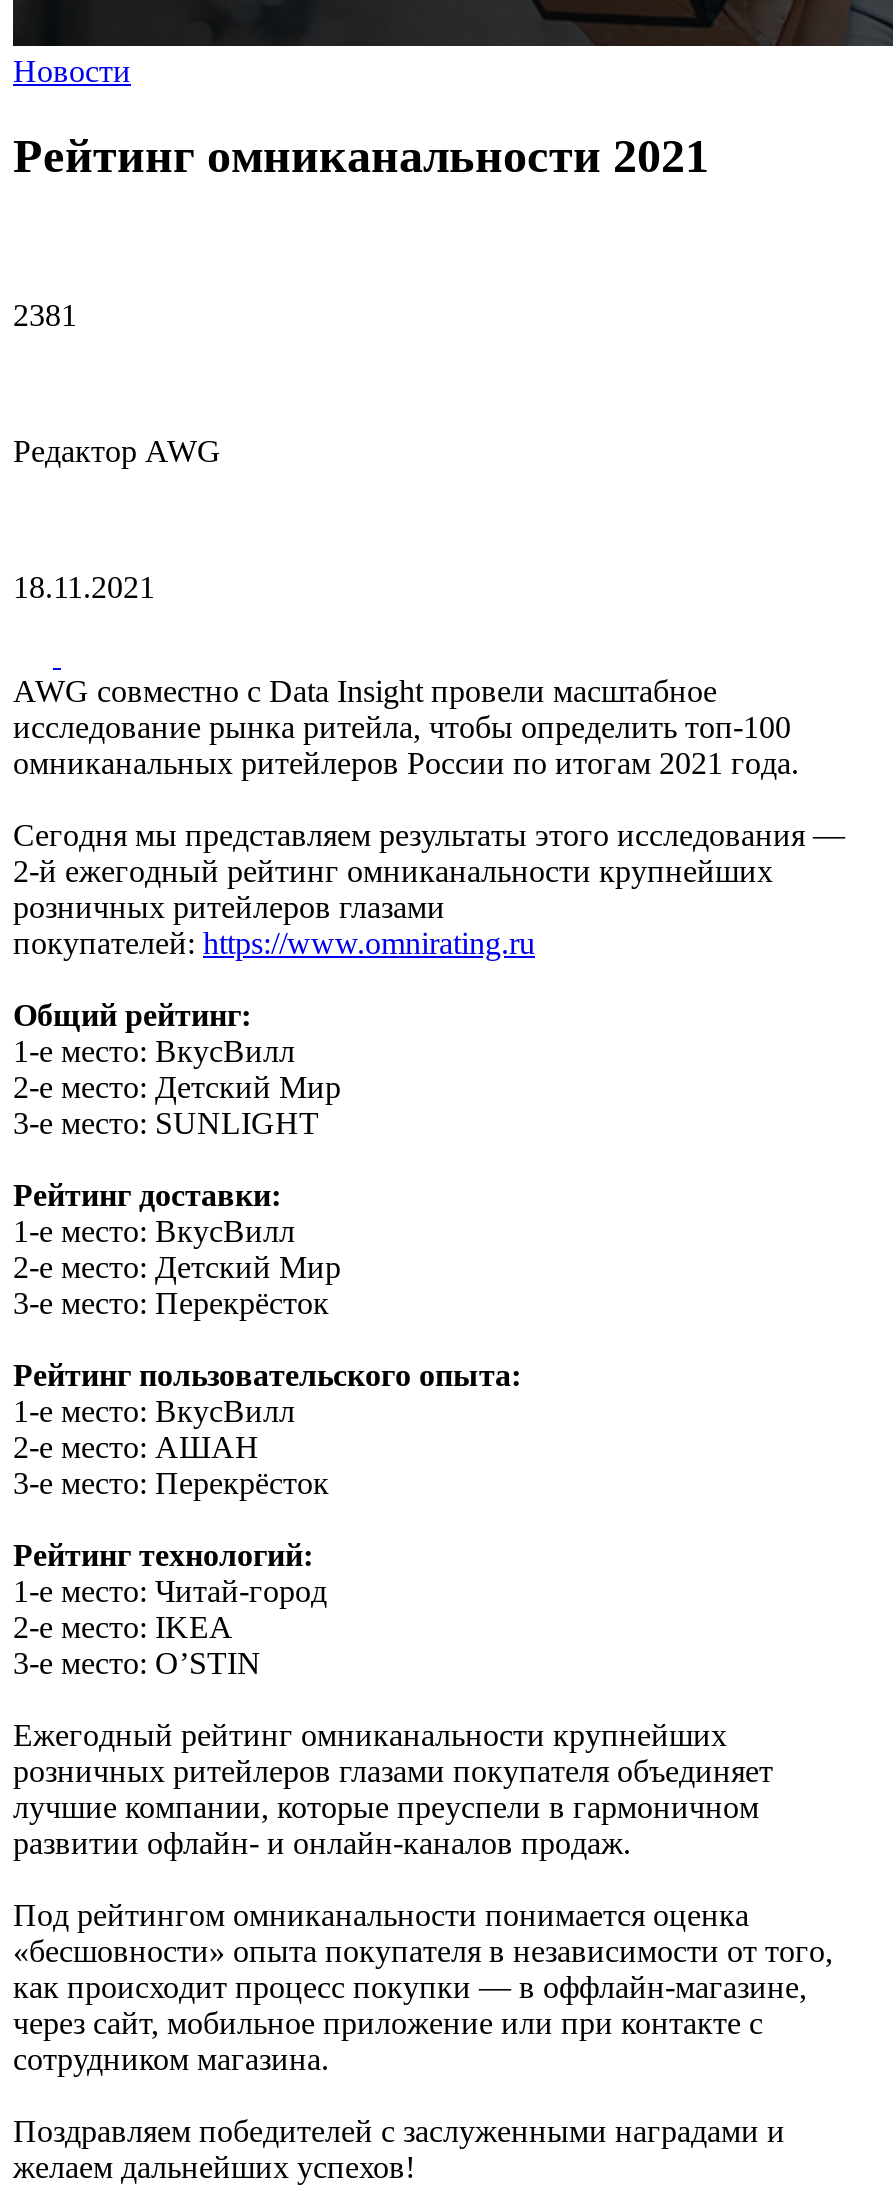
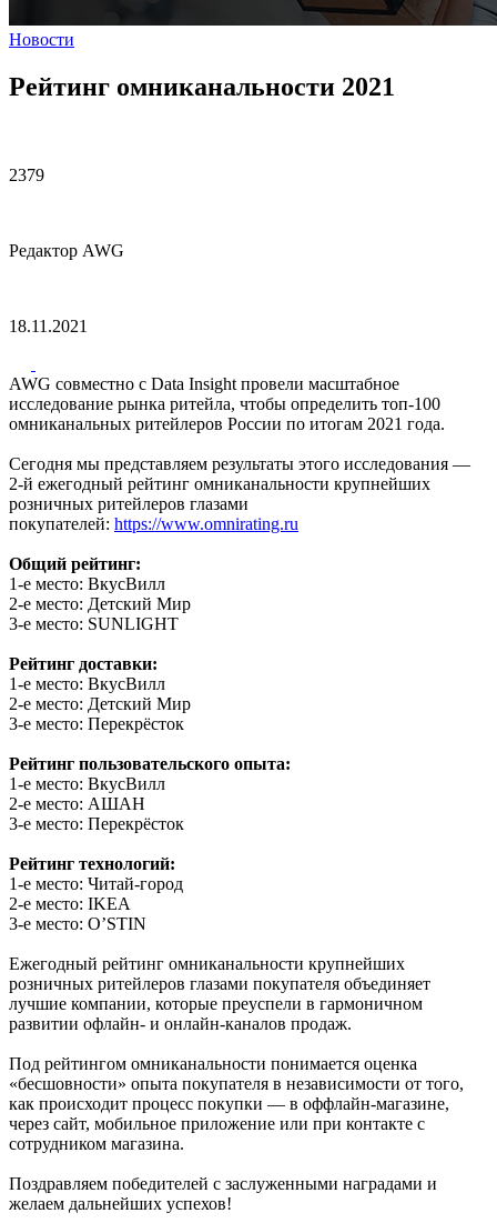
[13,298,77,332] 2381 -> [9,165,44,184] 2379

